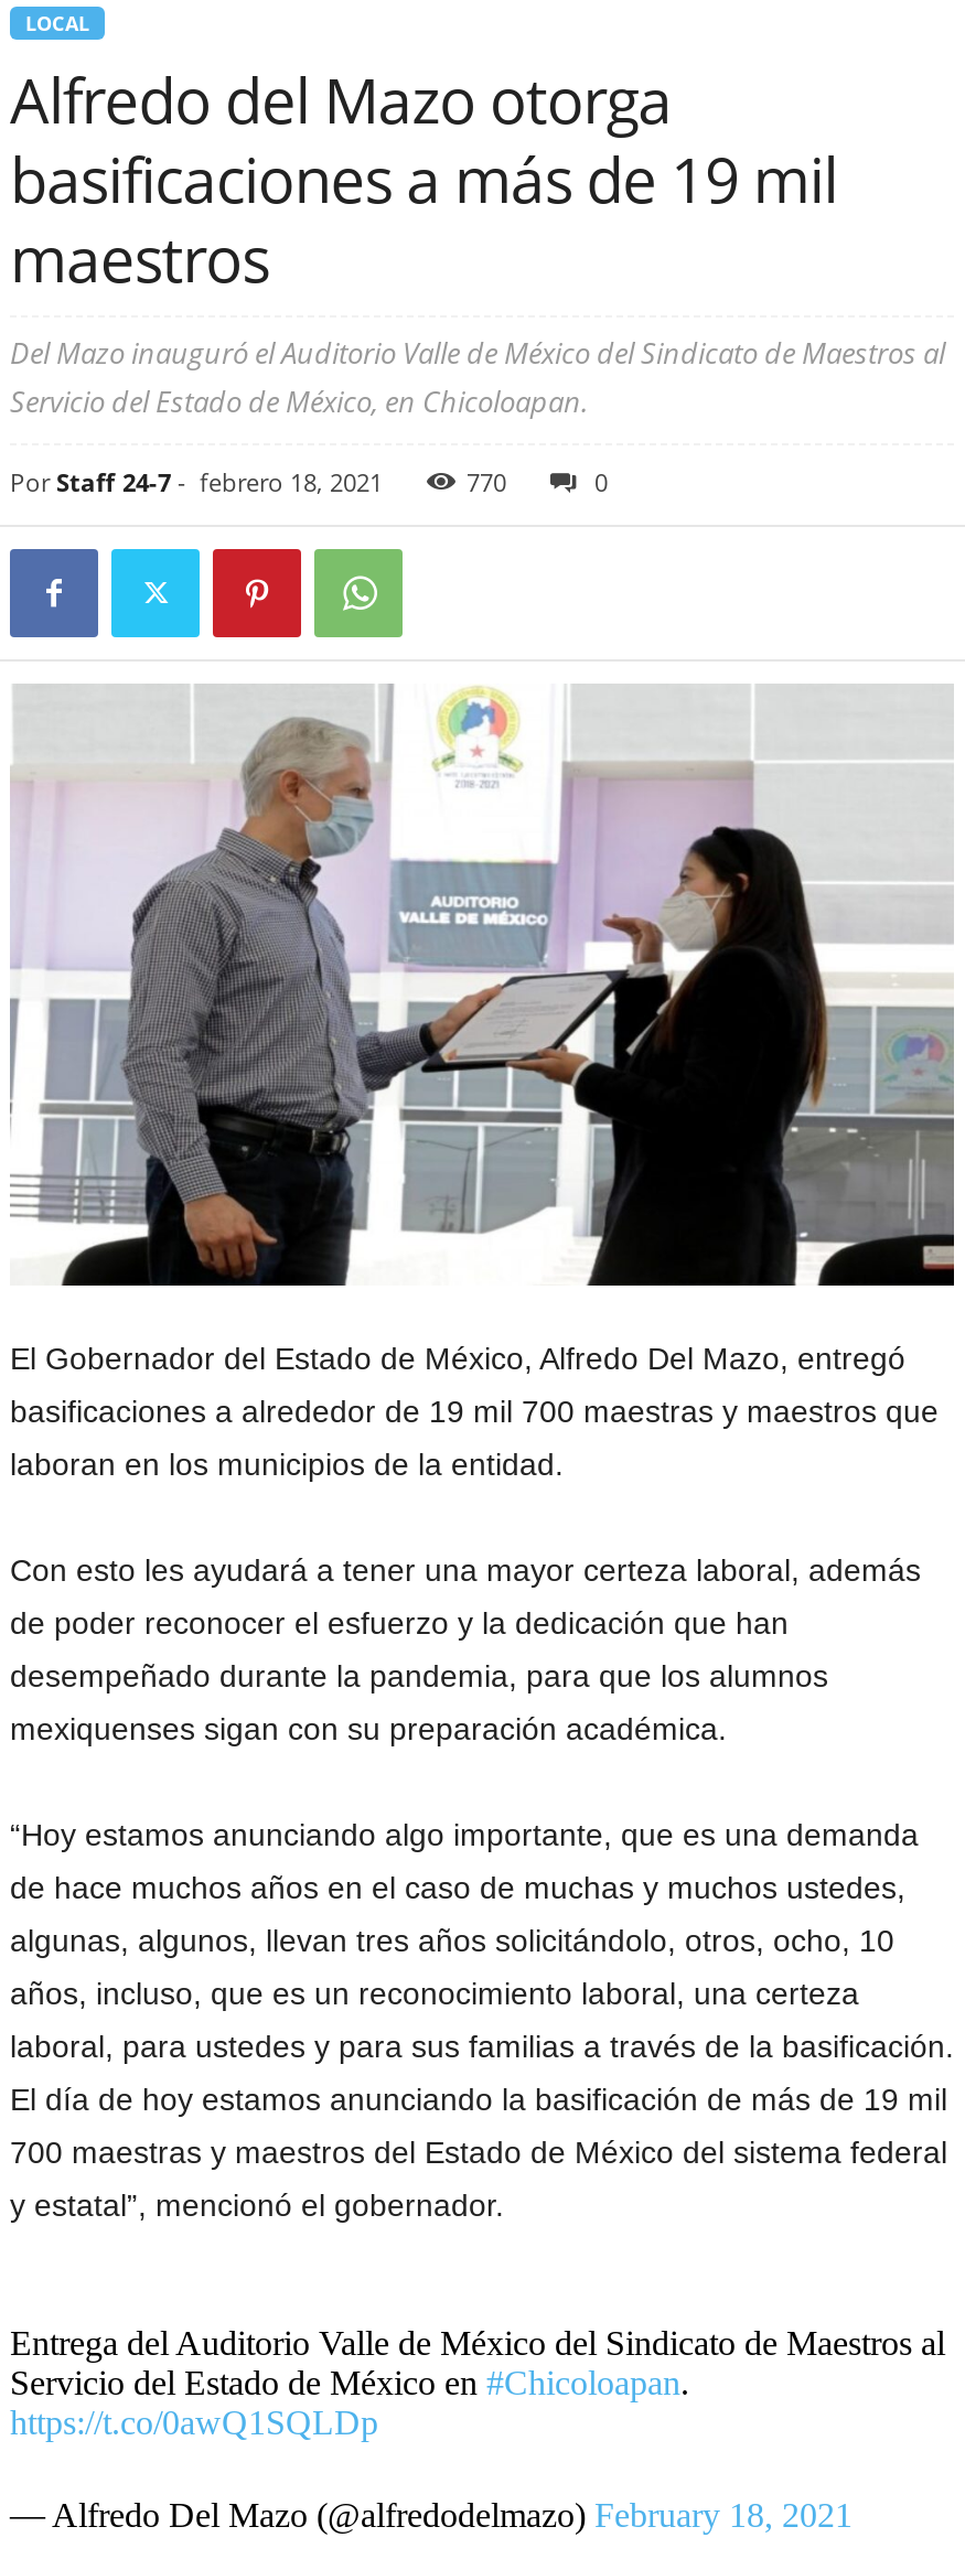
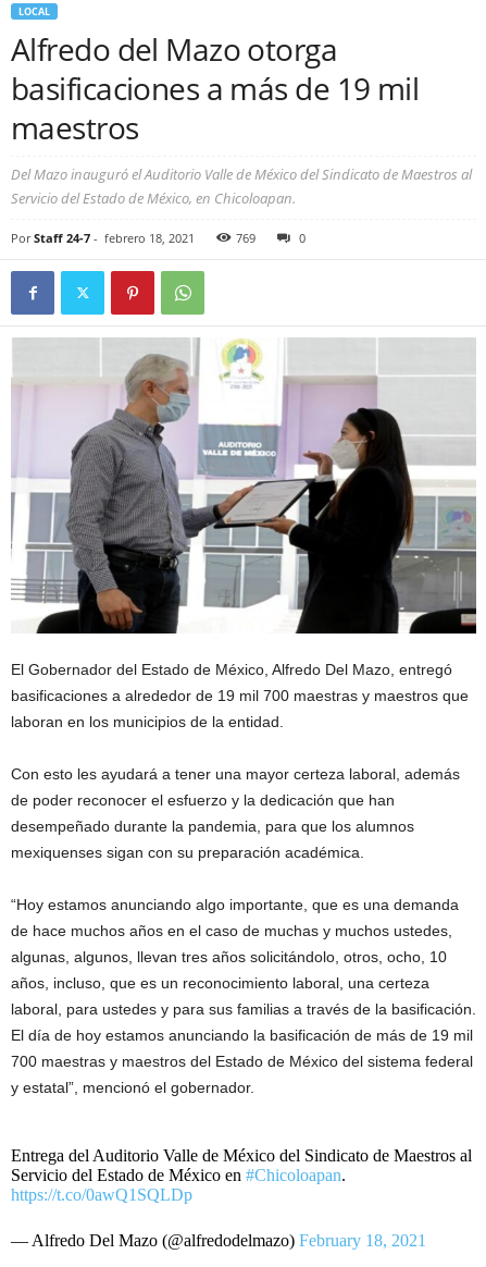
[467,465,506,498] 770 -> [236,230,256,246] 769

